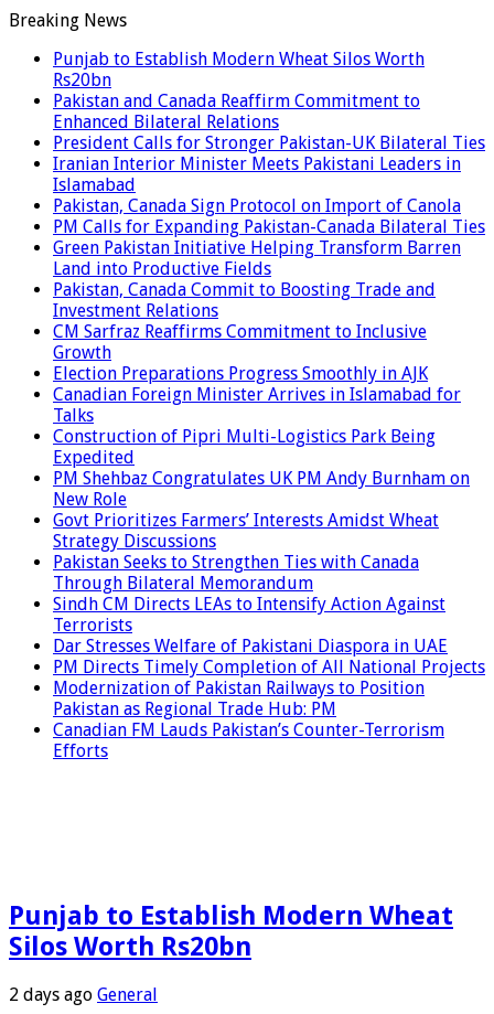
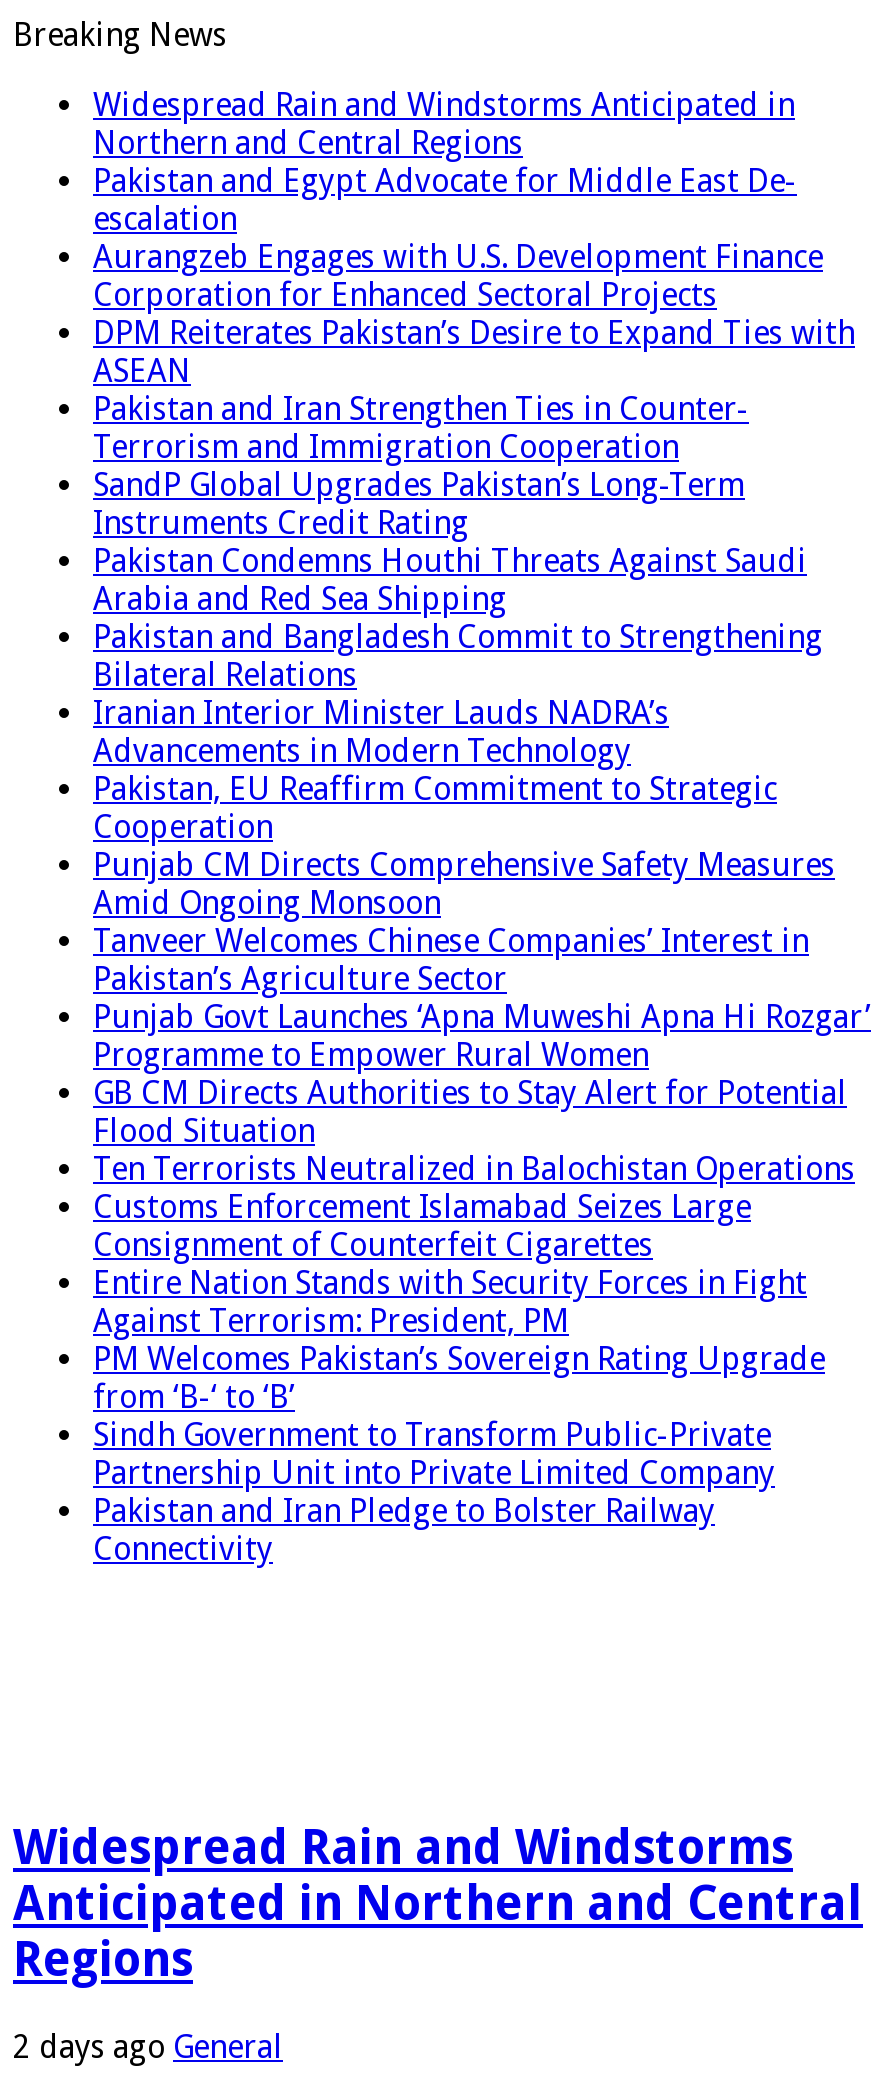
[53,48,485,761] Punjab to Establish Modern Wheat Silos Worth | Rs20bn | Pakistan and Canada Reaffirm Commitment to | Enhanced Bilateral Relations | President Calls for Stronger Pakistan-UK Bilateral Ties | Iranian Interior Minister Meets Pakistani Leaders in | Islamabad | Pakistan, Canada Sign Protocol on Import of Canola | PM Calls for Expanding Pakistan-Canada Bilateral Ties | Green Pakistan Initiative Helping Transform Barren | Land into Productive Fields | Pakistan, Canada Commit to Boosting Trade and | Investment Relations | CM Sarfraz Reaffirms Commitment to Inclusive | Growth | Election Preparations Progress Smoothly in AJK | Canadian Foreign Minister Arrives in Islamabad for | Talks | Construction of Pipri Multi-Logistics Park Being | Expedited | PM Shehbaz Congratulates UK PM Andy Burnham on | New Role | Govt Prioritizes Farmers’ Interests Amidst Wheat | Strategy Discussions | Pakistan Seeks to Strengthen Ties with Canada | Through Bilateral Memorandum | Sindh CM Directs LEAs to Intensify Action Against | Terrorists | Dar Stresses Welfare of Pakistani Diaspora in UAE | PM Directs Timely Completion of All National Projects | Modernization of Pakistan Railways to Position | Pakistan as Regional Trade Hub: PM | Canadian FM Lauds Pakistan’s Counter-Terrorism | Efforts -> [93,86,871,1568] Widespread Rain and Windstorms Anticipated in | Northern and Central Regions | Pakistan and Egypt Advocate for Middle East De- | escalation | Aurangzeb Engages with U.S. Development Finance | Corporation for Enhanced Sectoral Projects | DPM Reiterates Pakistan’s Desire to Expand Ties with | ASEAN | Pakistan and Iran Strengthen Ties in Counter- | Terrorism and Immigration Cooperation | SandP Global Upgrades Pakistan’s Long-Term | Instruments Credit Rating | Pakistan Condemns Houthi Threats Against Saudi | Arabia and Red Sea Shipping | Pakistan and Bangladesh Commit to Strengthening | Bilateral Relations | Iranian Interior Minister Lauds NADRA’s | Advancements in Modern Technology | Pakistan, EU Reaffirm Commitment to Strategic | Cooperation | Punjab CM Directs Comprehensive Safety Measures | Amid Ongoing Monsoon | Tanveer Welcomes Chinese Companies’ Interest in | Pakistan’s Agriculture Sector | Punjab Govt Launches ‘Apna Muweshi Apna Hi Rozgar’ | Programme to Empower Rural Women | GB CM Directs Authorities to Stay Alert for Potential | Flood Situation | Ten Terrorists Neutralized in Balochistan Operations | Customs Enforcement Islamabad Seizes Large | Consignment of Counterfeit Cigarettes | Entire Nation Stands with Security Forces in Fight | Against Terrorism: President, PM | PM Welcomes Pakistan’s Sovereign Rating Upgrade | from ‘B-‘ to ‘B’ | Sindh Government to Transform Public-Private | Partnership Unit into Private Limited Company | Pakistan and Iran Pledge to Bolster Railway | Connectivity
[9,900,453,962] Punjab to Establish Modern Wheat | Silos Worth Rs20bn -> [13,1820,863,1988] Widespread Rain and Windstorms | Anticipated in Northern and Central | Regions

